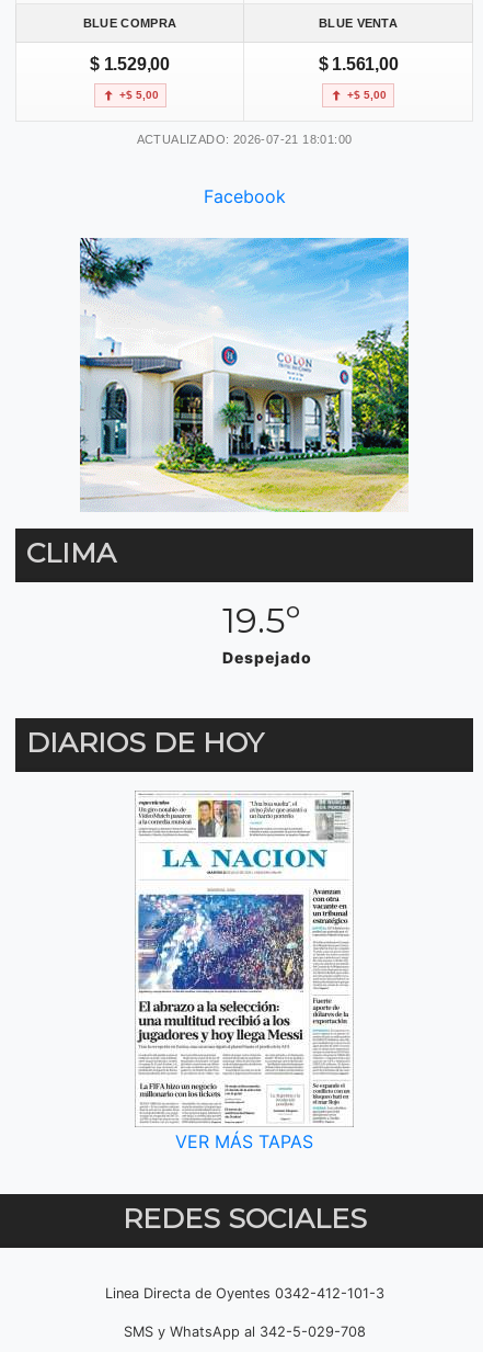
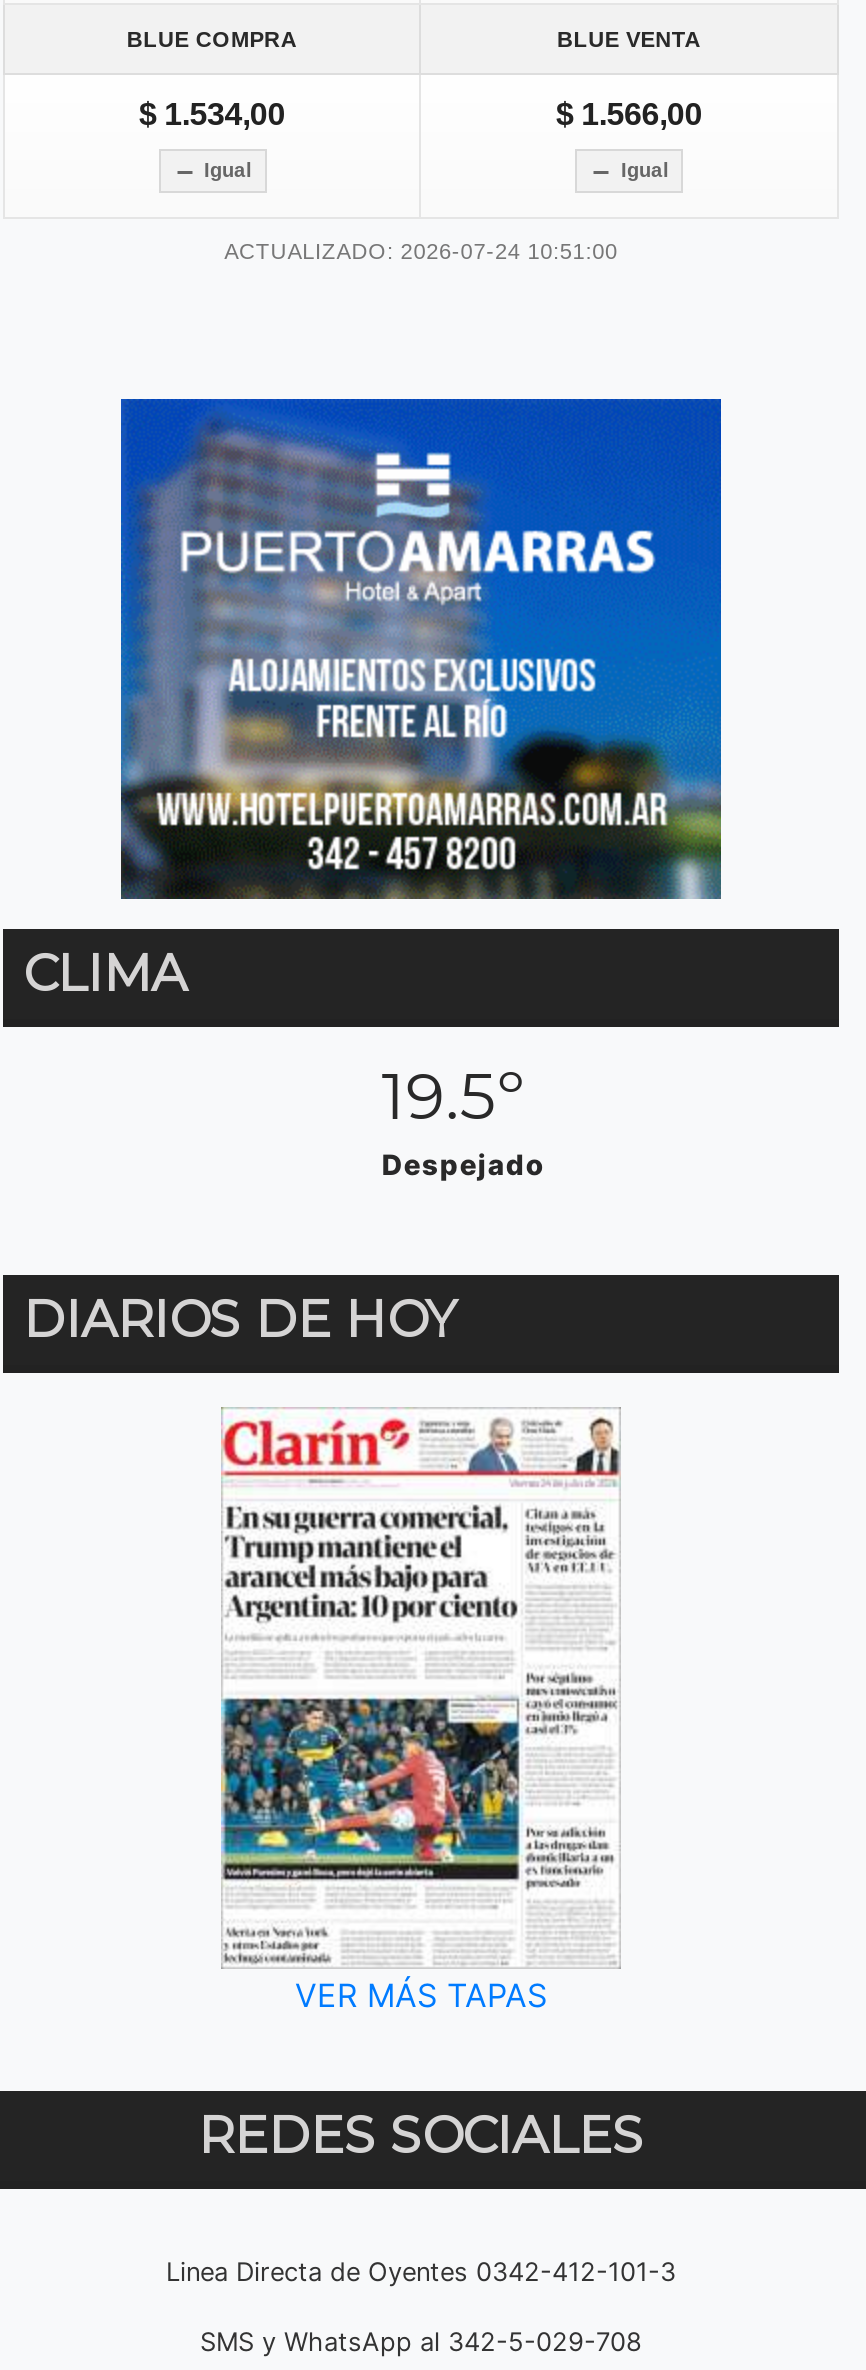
[90,54,170,100] $ 1.529,00 | +$ 5,00 -> [139,96,285,180] $ 1.534,00 | Igual
[136,54,398,207] $ 1.561,00 | +$ 5,00 | ACTUALIZADO: 2026-07-21 18:01:00 | Facebook -> [224,96,702,262] $ 1.566,00 | Igual | ACTUALIZADO: 2026-07-24 10:51:00
[79,237,410,513] [image] -> [119,397,723,901] [image]
[136,793,350,1123] [image] -> [221,1417,621,1963] [image]

